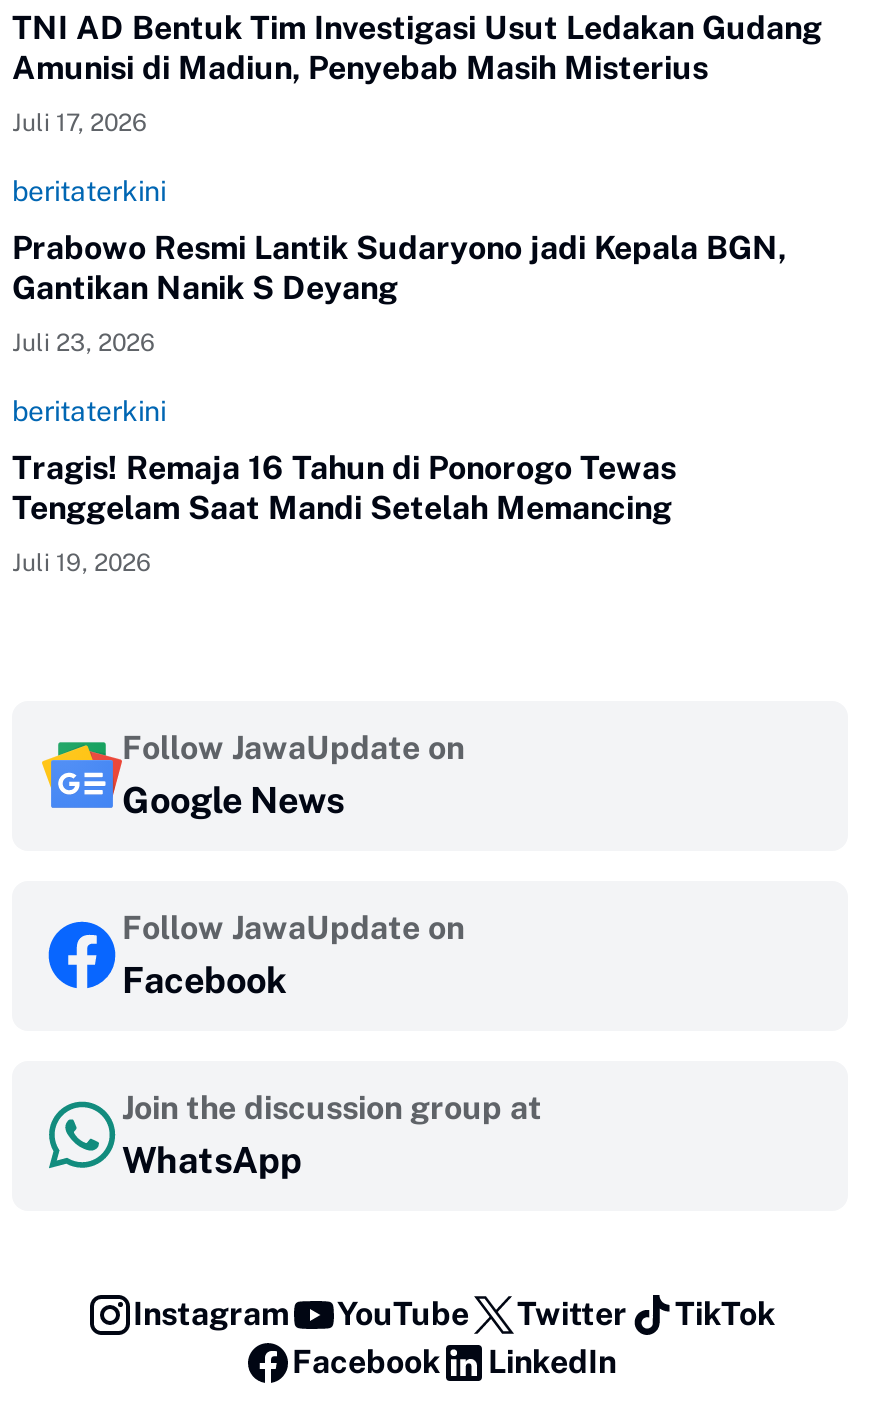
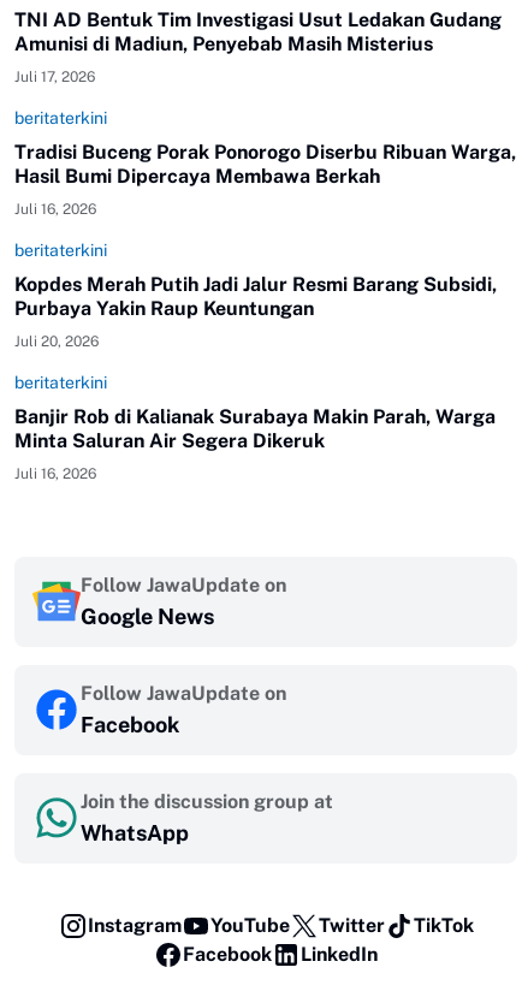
[12,229,786,307] Prabowo Resmi Lantik Sudaryono jadi Kepala BGN, | Gantikan Nanik S Deyang -> [14,141,516,188] Tradisi Buceng Porak Ponorogo Diserbu Ribuan Warga, | Hasil Bumi Dipercaya Membawa Berkah
[12,329,154,357] Juli 23, 2026 -> [14,201,96,218] Juli 16, 2026
[12,449,676,577] Tragis! Remaja 16 Tahun di Ponorogo Tewas | Tenggelam Saat Mandi Setelah Memancing | Juli 19, 2026 -> [14,273,497,482] Kopdes Merah Putih Jadi Jalur Resmi Barang Subsidi, | Purbaya Yakin Raup Keuntungan | Juli 20, 2026 | beritaterkini | Banjir Rob di Kalianak Surabaya Makin Parah, Warga | Minta Saluran Air Segera Dikeruk | Juli 16, 2026

